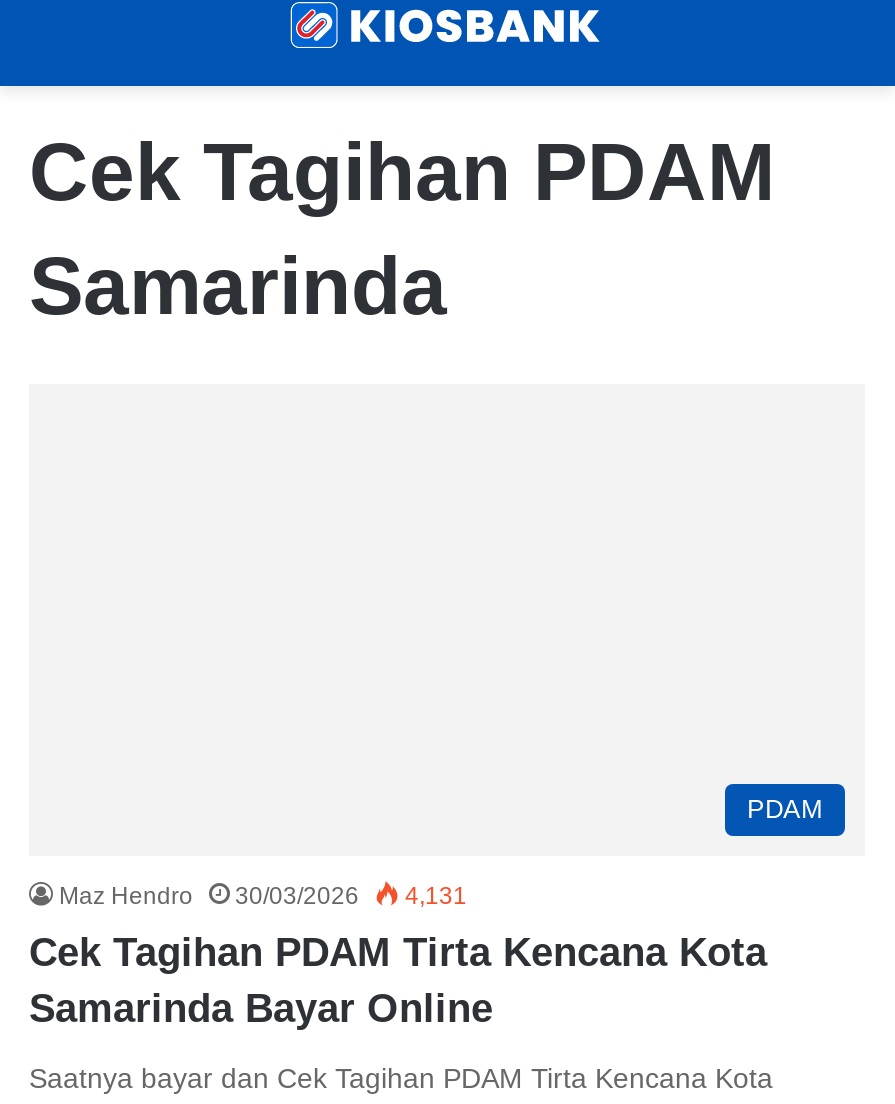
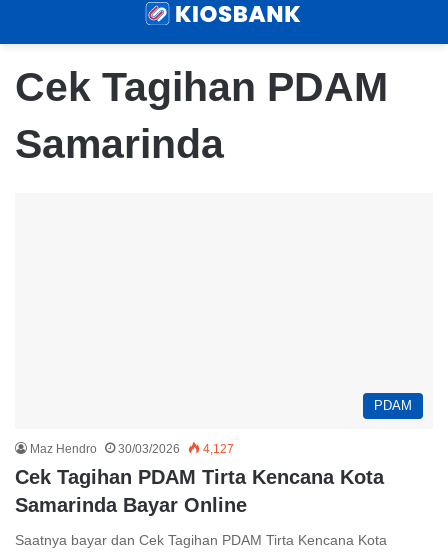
[59,882,467,910] Maz Hendro 30/03/2026 4,131 -> [30,442,234,456] Maz Hendro 30/03/2026 4,127

